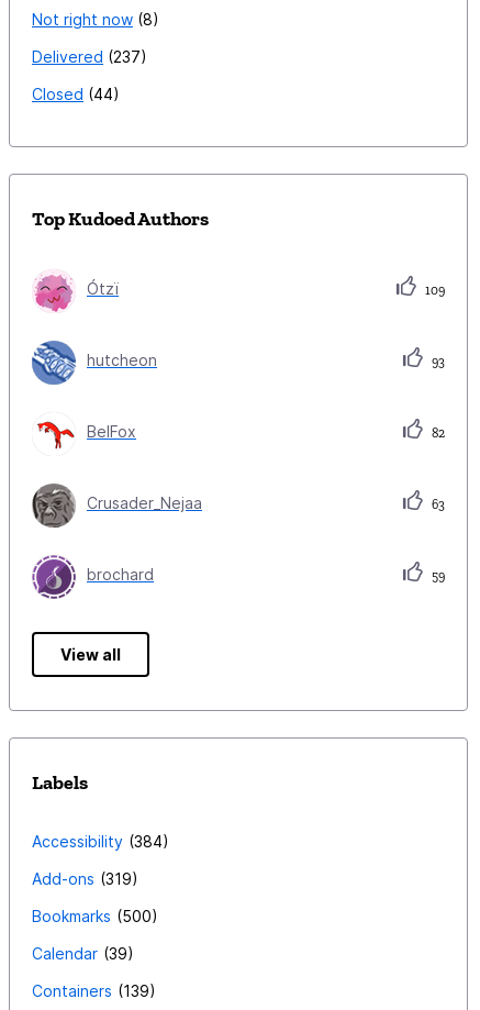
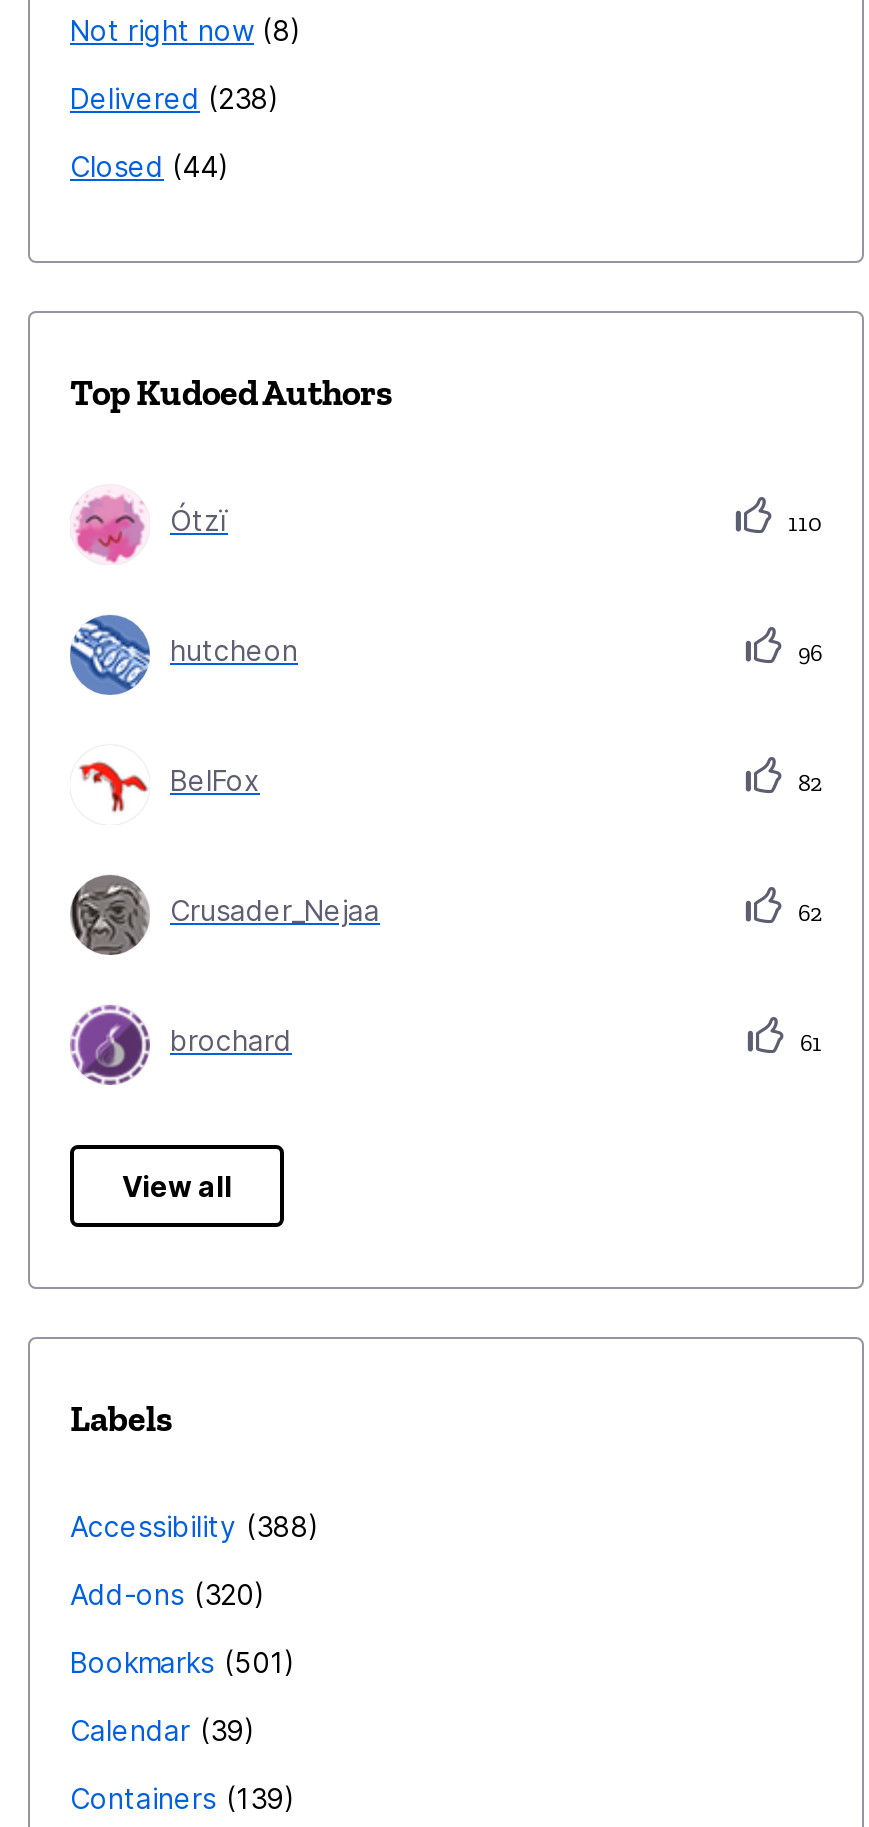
[32,47,141,66] Delivered 237 -> [70,81,268,115] Delivered 238
[422,282,445,298] 109 -> [782,509,822,537] 110
[428,354,445,369] 93 -> [792,639,822,667] 96
[428,497,445,512] 63 -> [792,899,822,927] 62
[428,568,445,584] 59 -> [794,1029,822,1057] 61
[32,832,163,851] Accessibility 384 -> [70,1509,308,1543] Accessibility 388
[32,870,132,888] Add-ons 319 -> [70,1577,254,1611] Add-ons 320
[32,907,152,926] Bookmarks 500 -> [70,1645,284,1679] Bookmarks 501

